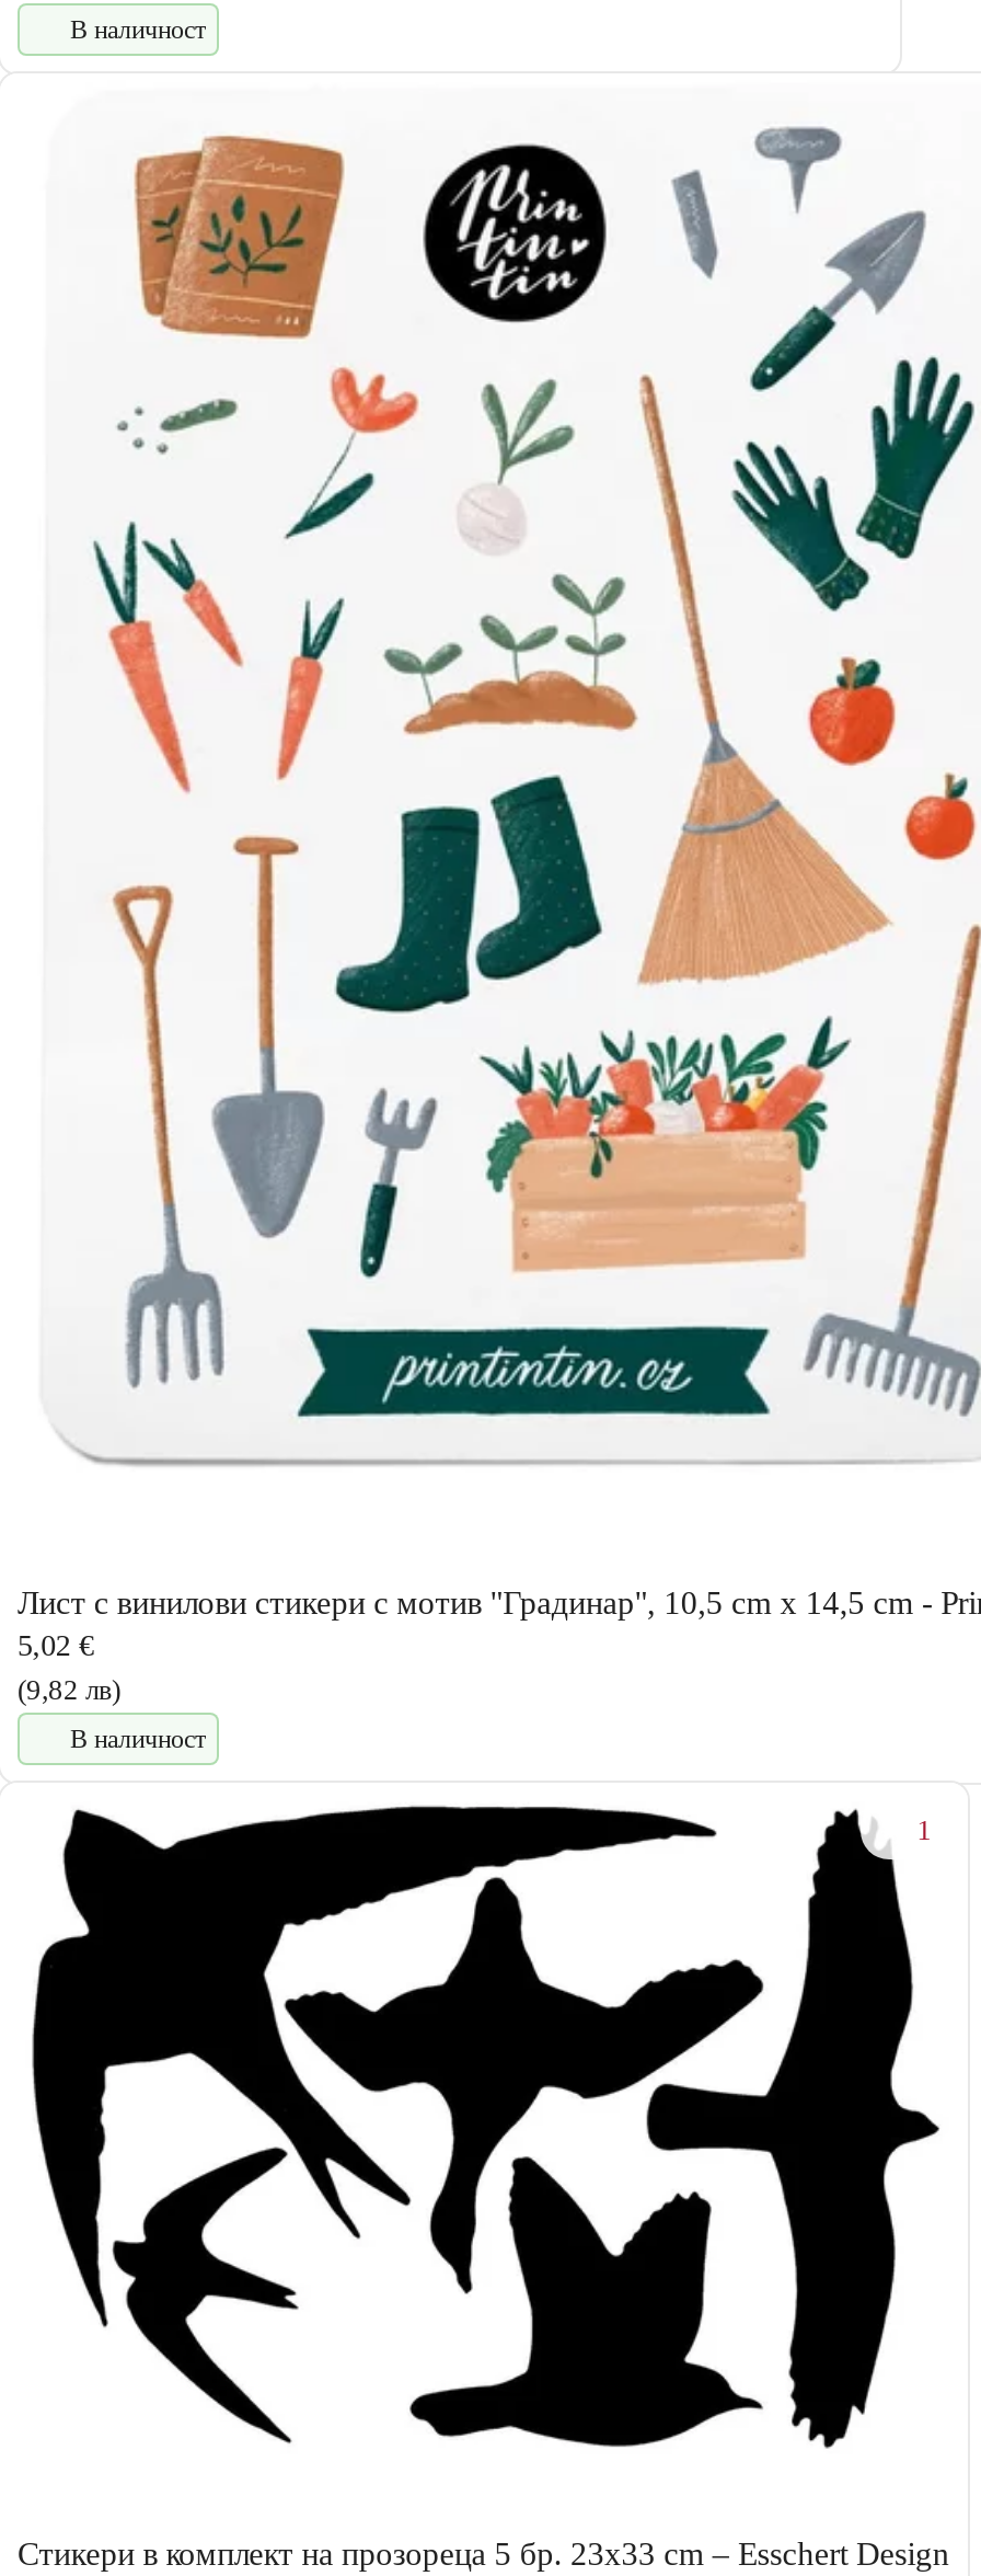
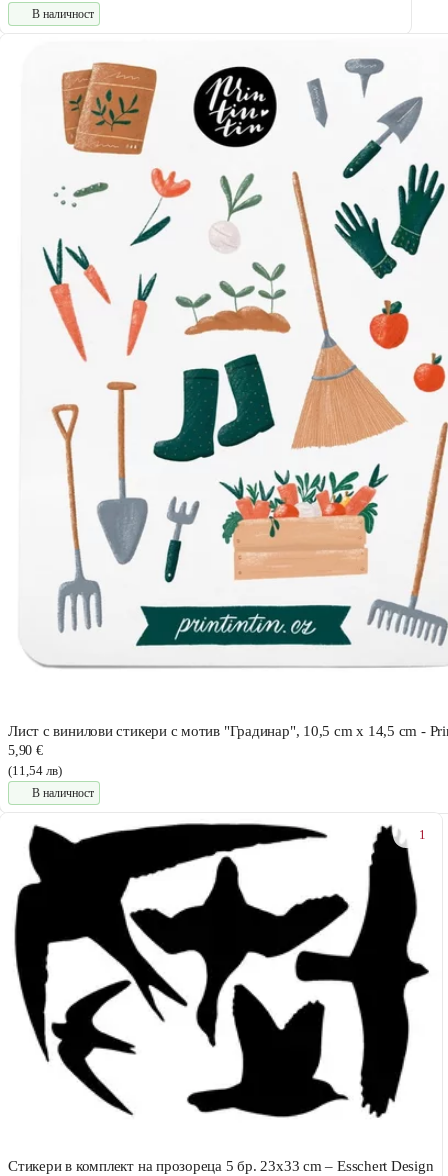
[18,1628,94,1661] 5,02 € -> [8,743,43,758] 5,90 €
[18,1672,120,1705] (9,82 лв) -> [8,763,62,778] (11,54 лв)

